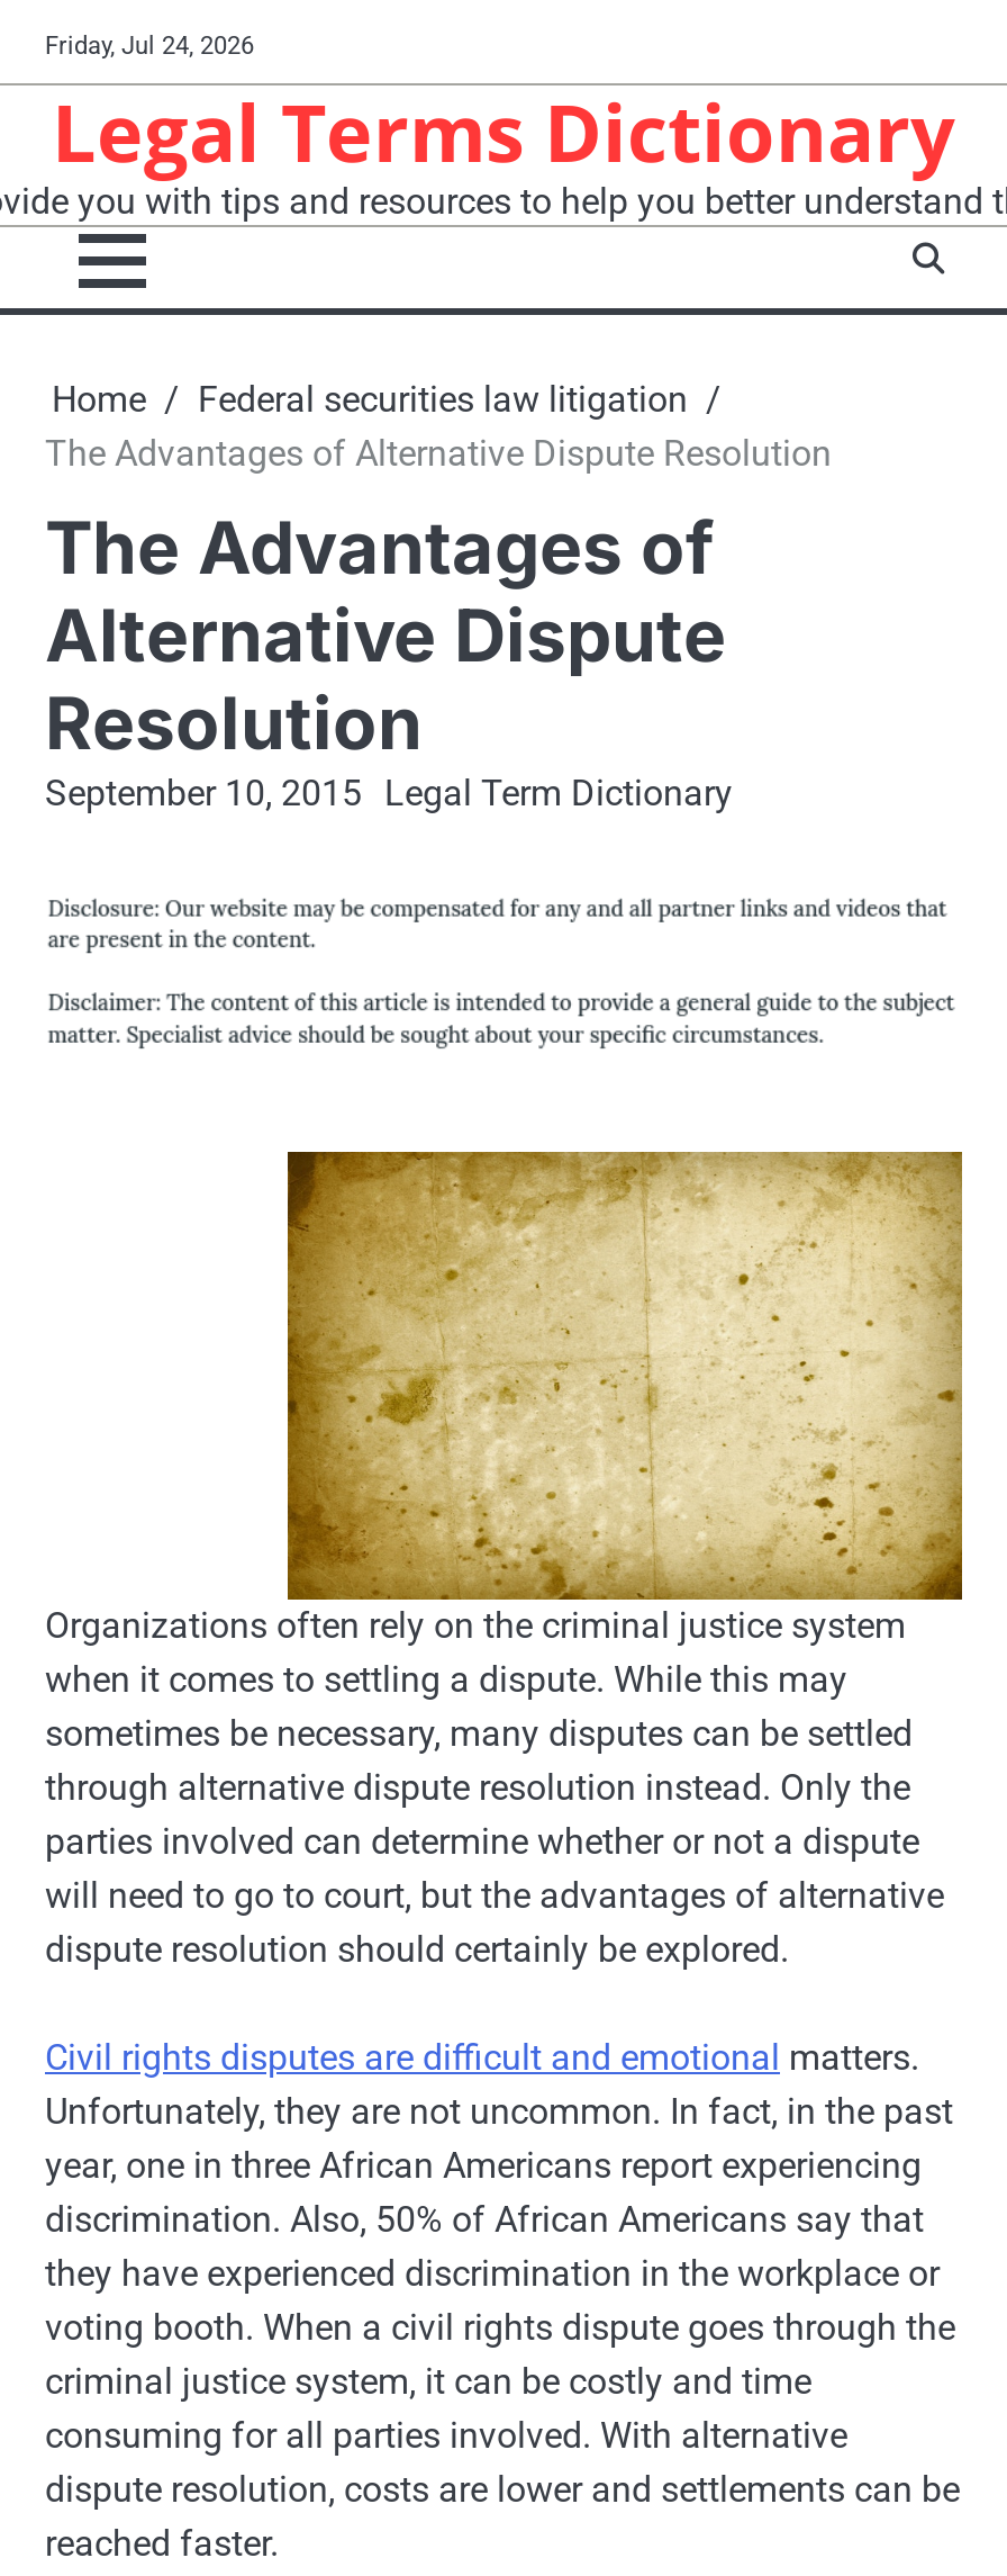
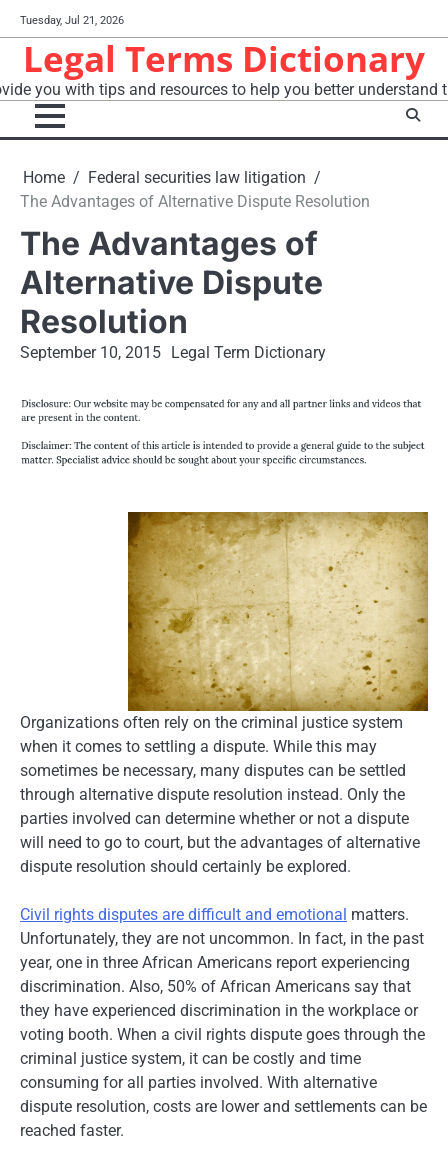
[45,31,254,61] Friday, Jul 24, 2026 -> [20,14,124,27] Tuesday, Jul 21, 2026

